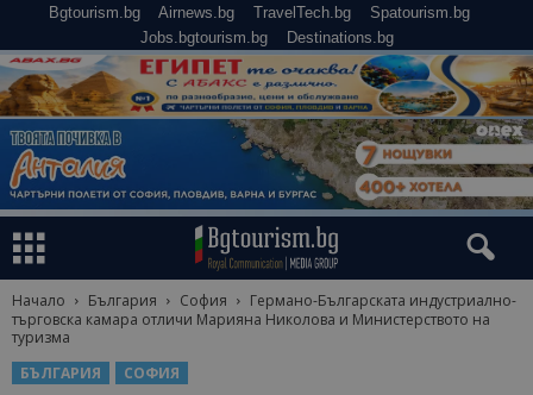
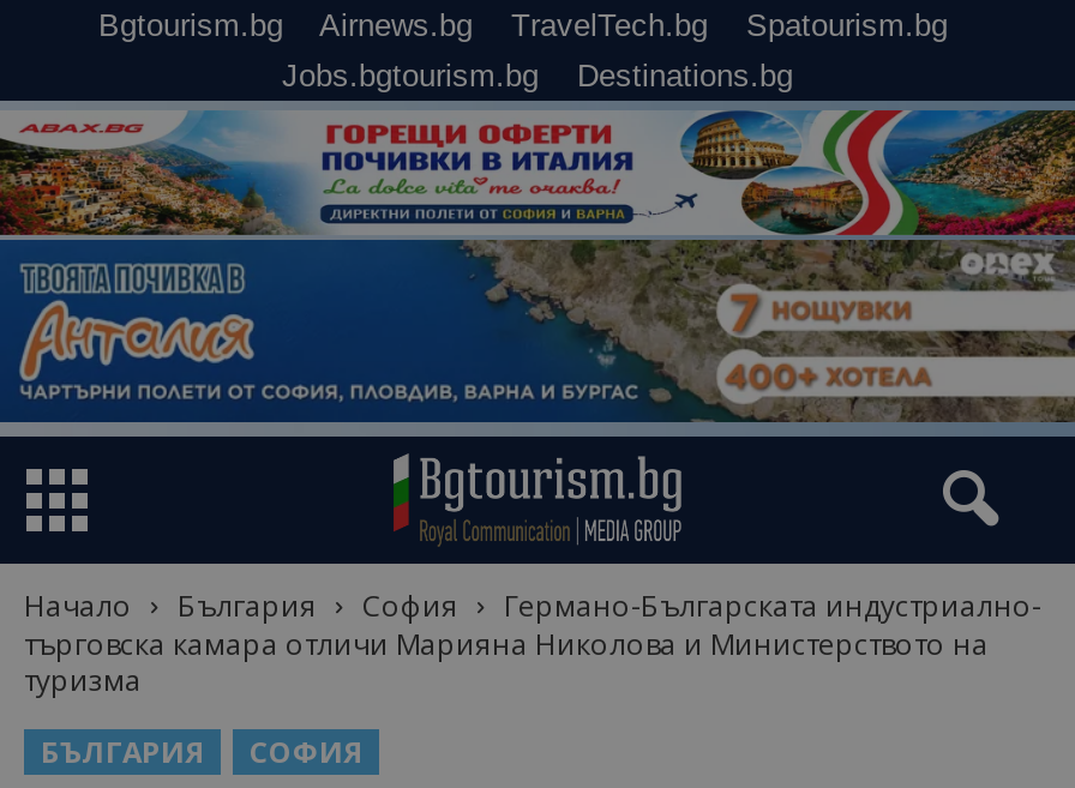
[4,54,529,118] [image] -> [7,108,1068,237] [image]

